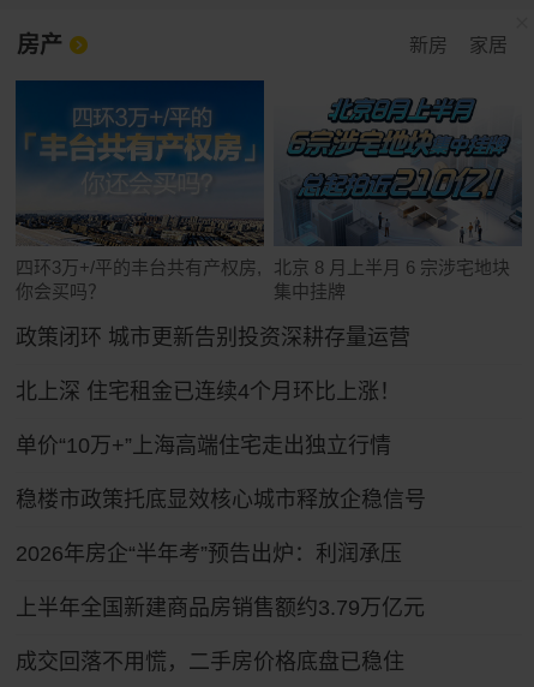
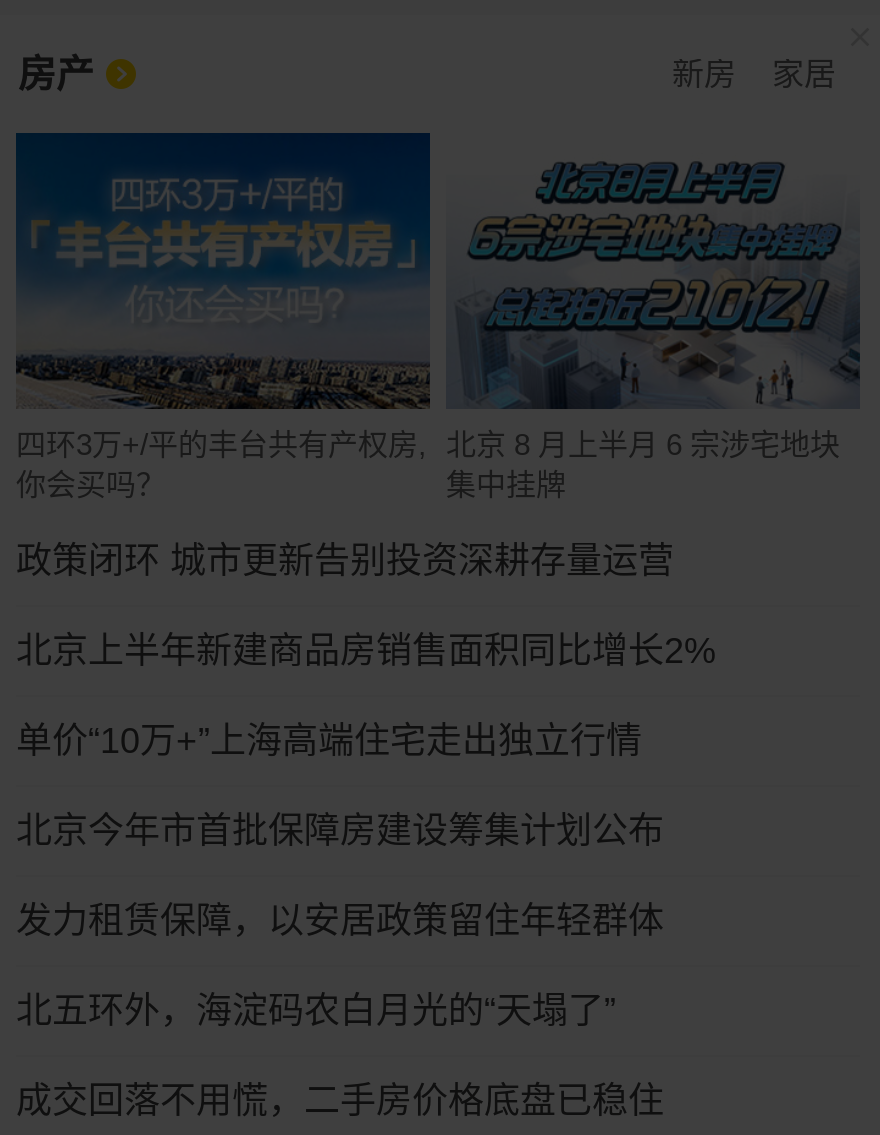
[16,379,401,403] 北上深 住宅租金已连续4个月环比上涨！ -> [16,631,716,671] 北京上半年新建商品房销售面积同比增长2%
[16,487,426,511] 稳楼市政策托底显效核心城市释放企稳信号 -> [16,811,664,851] 北京今年市首批保障房建设筹集计划公布
[16,541,402,565] 2026年房企“半年考”预告出炉：利润承压 -> [16,901,664,941] 发力租赁保障，以安居政策留住年轻群体
[16,595,425,620] 上半年全国新建商品房销售额约3.79万亿元 -> [16,991,616,1031] 北五环外，海淀码农白月光的“天塌了”

